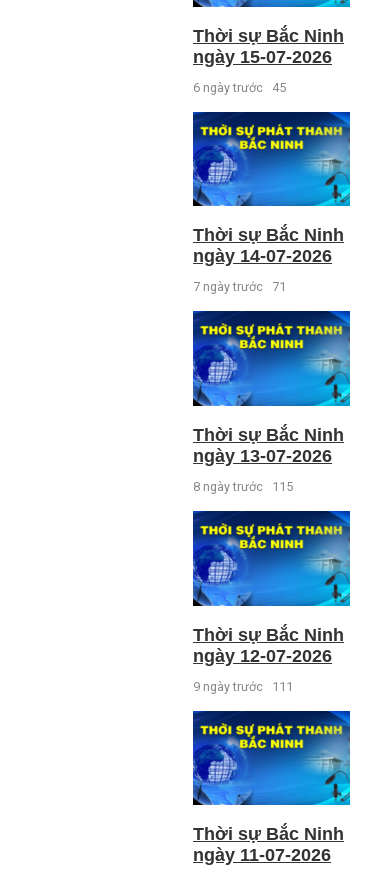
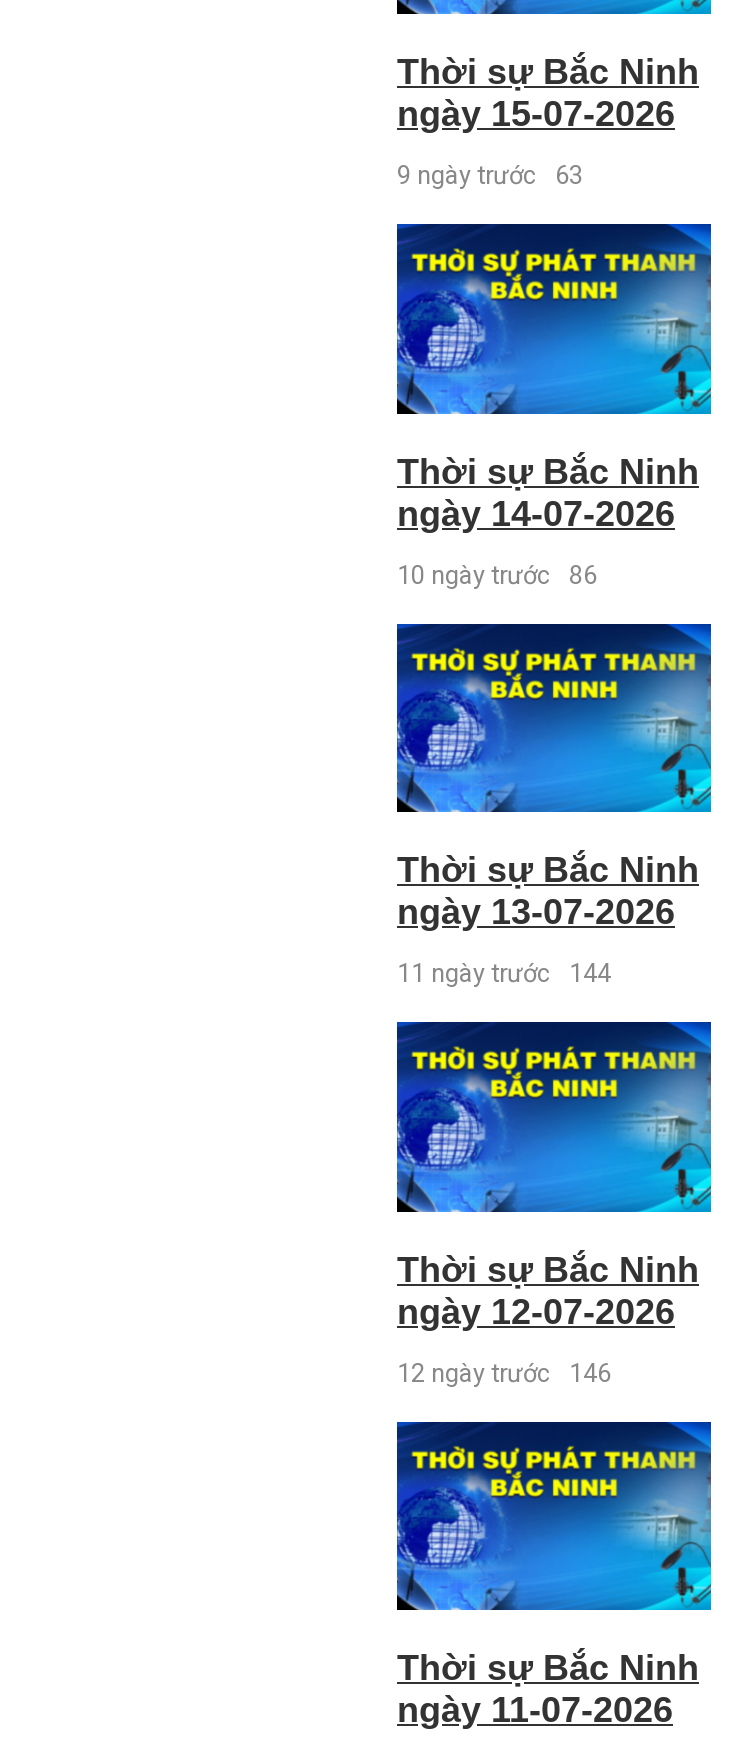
[193,80,286,95] 6 ngày trước 45 -> [397,160,583,190] 9 ngày trước 63
[193,279,286,294] 7 ngày trước 71 -> [397,559,597,589] 10 ngày trước 86
[193,479,293,494] 8 ngày trước 115 -> [397,958,611,988] 11 ngày trước 144
[193,678,293,693] 9 ngày trước 111 -> [397,1357,611,1387] 12 ngày trước 146

